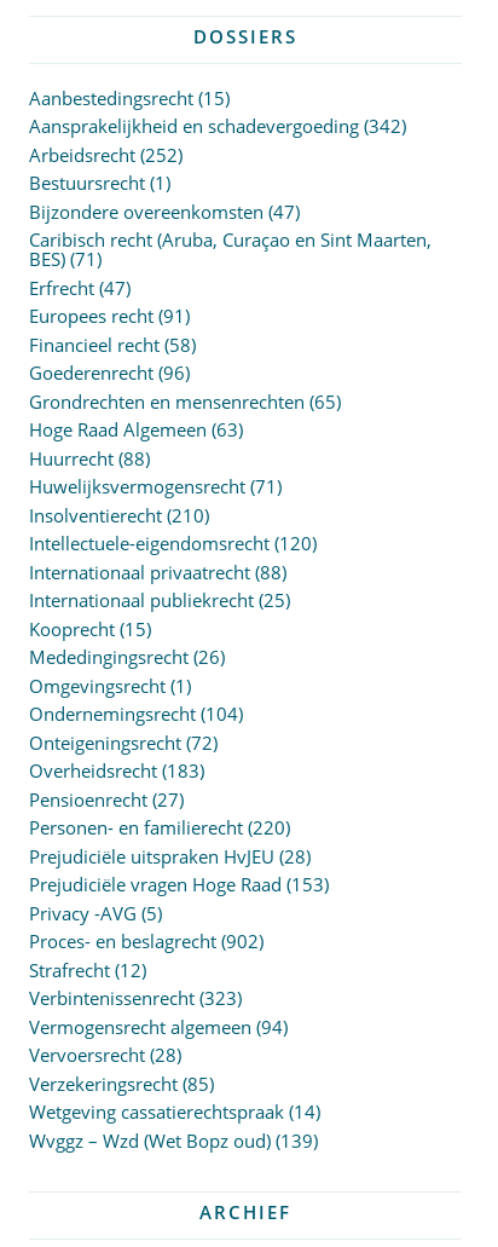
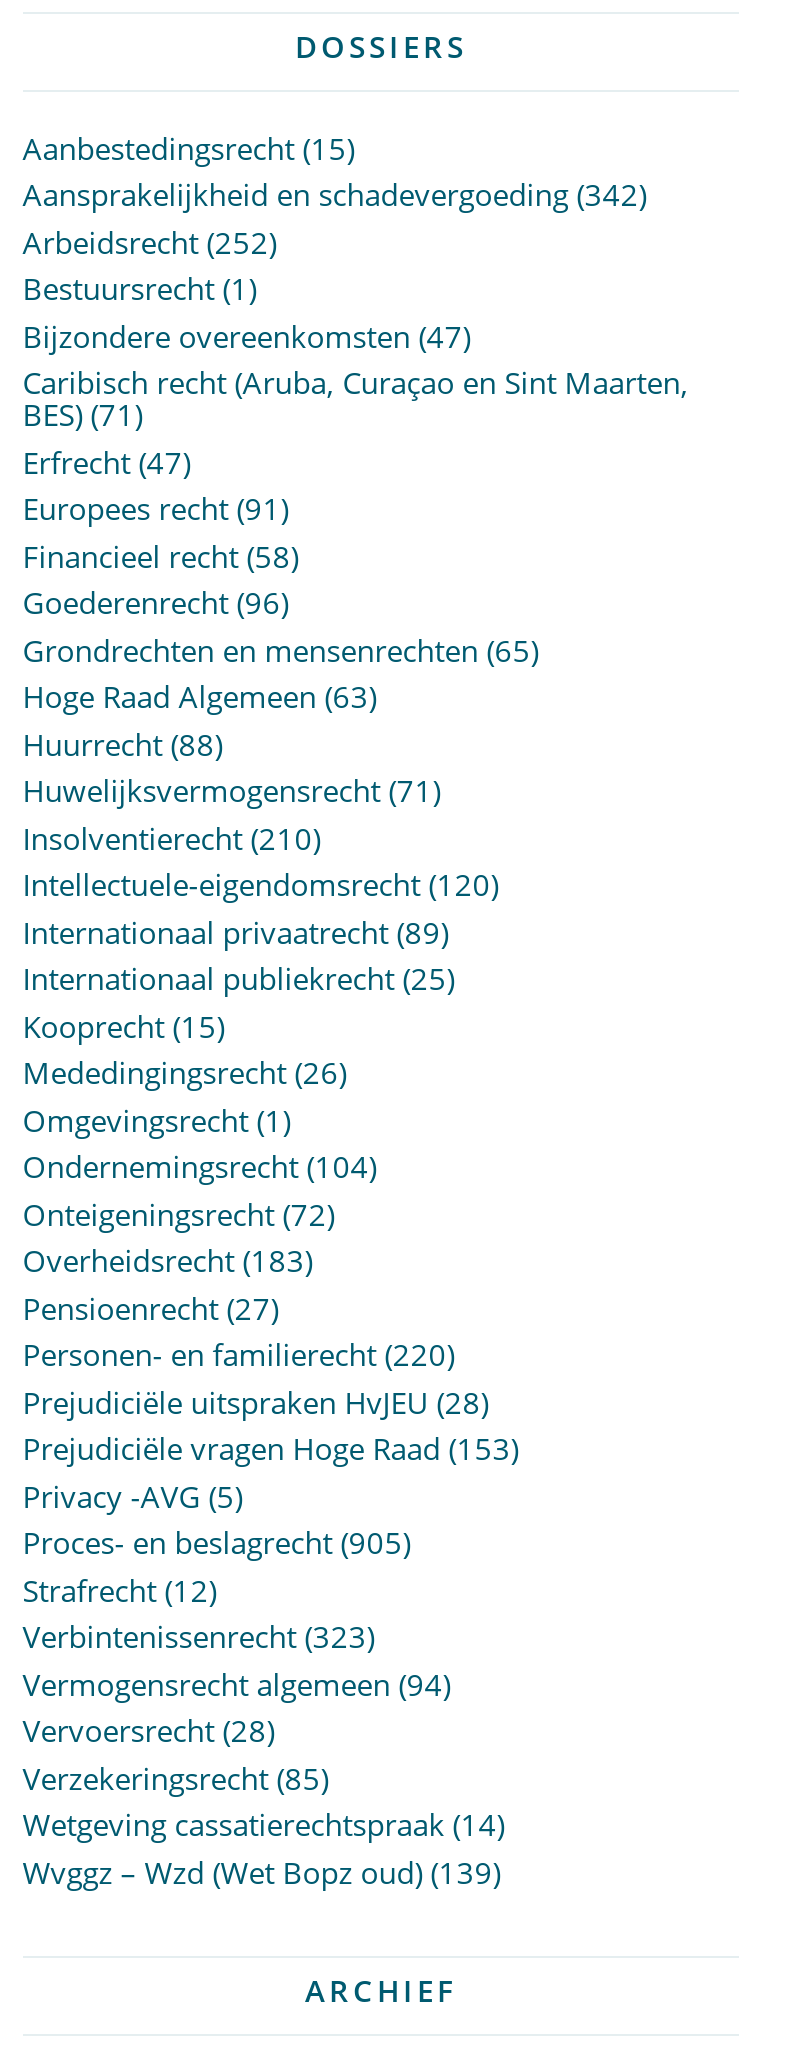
[29,560,286,584] Internationaal privaatrecht (88) -> [23,912,449,952] Internationaal privaatrecht (89)
[29,930,263,954] Proces- en beslagrecht (902) -> [23,1523,411,1563] Proces- en beslagrecht (905)

